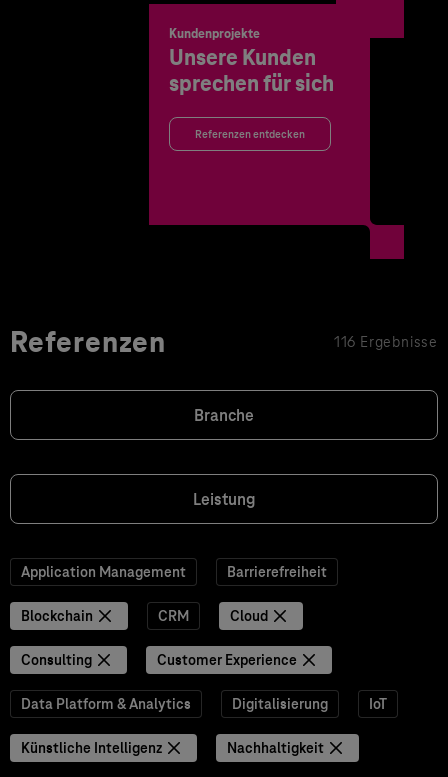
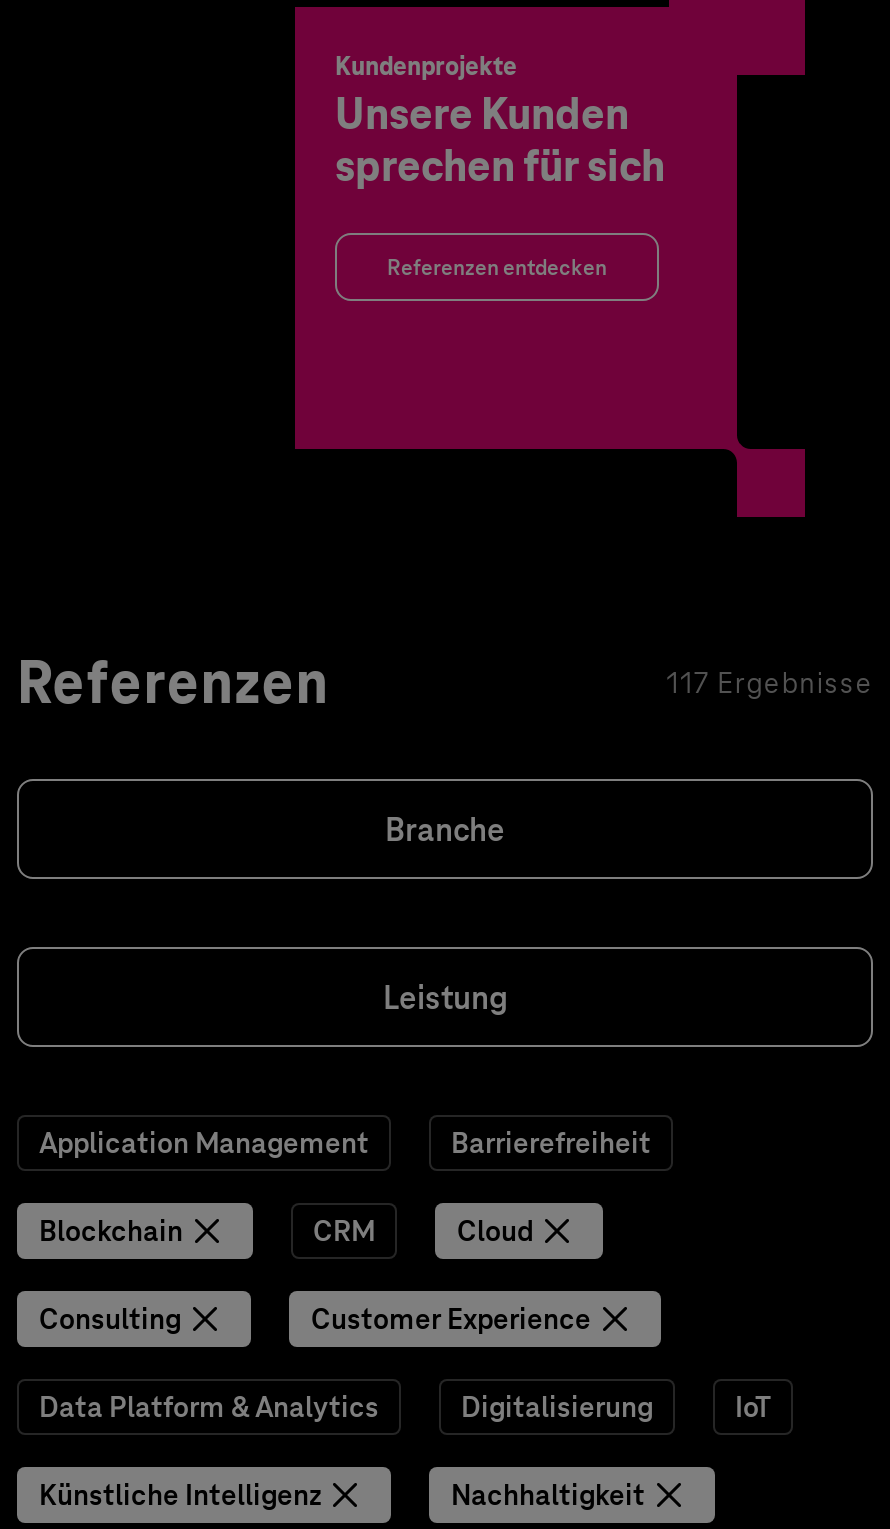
[334,333,438,351] 116 Ergebnisse -> [667,665,873,701] 117 Ergebnisse

